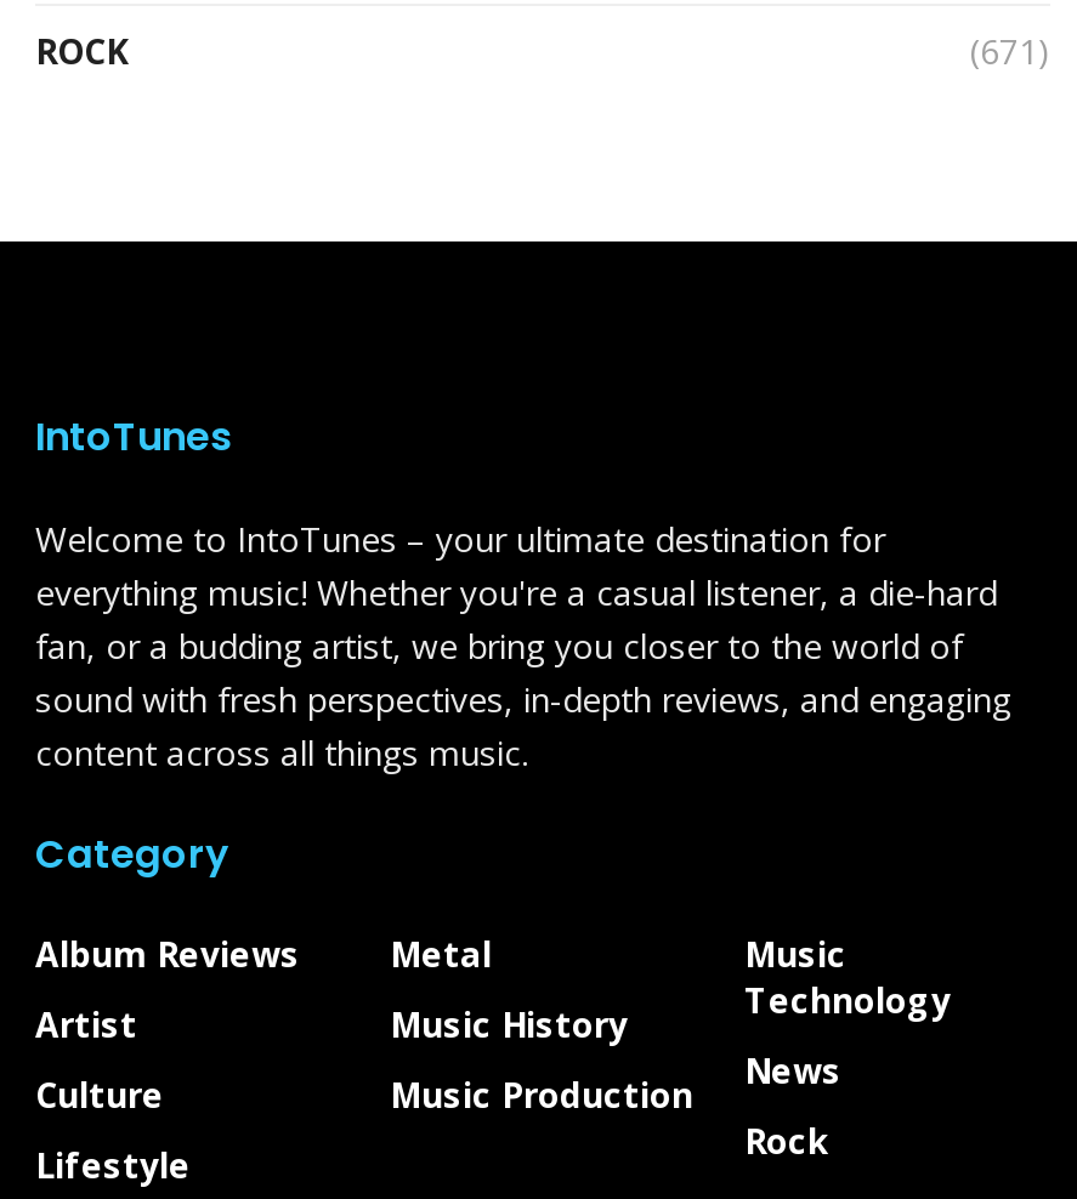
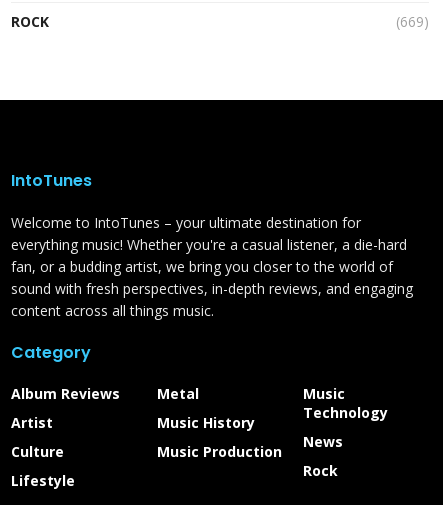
[970,27,1050,73] (671) -> [396,11,429,30] (669)

